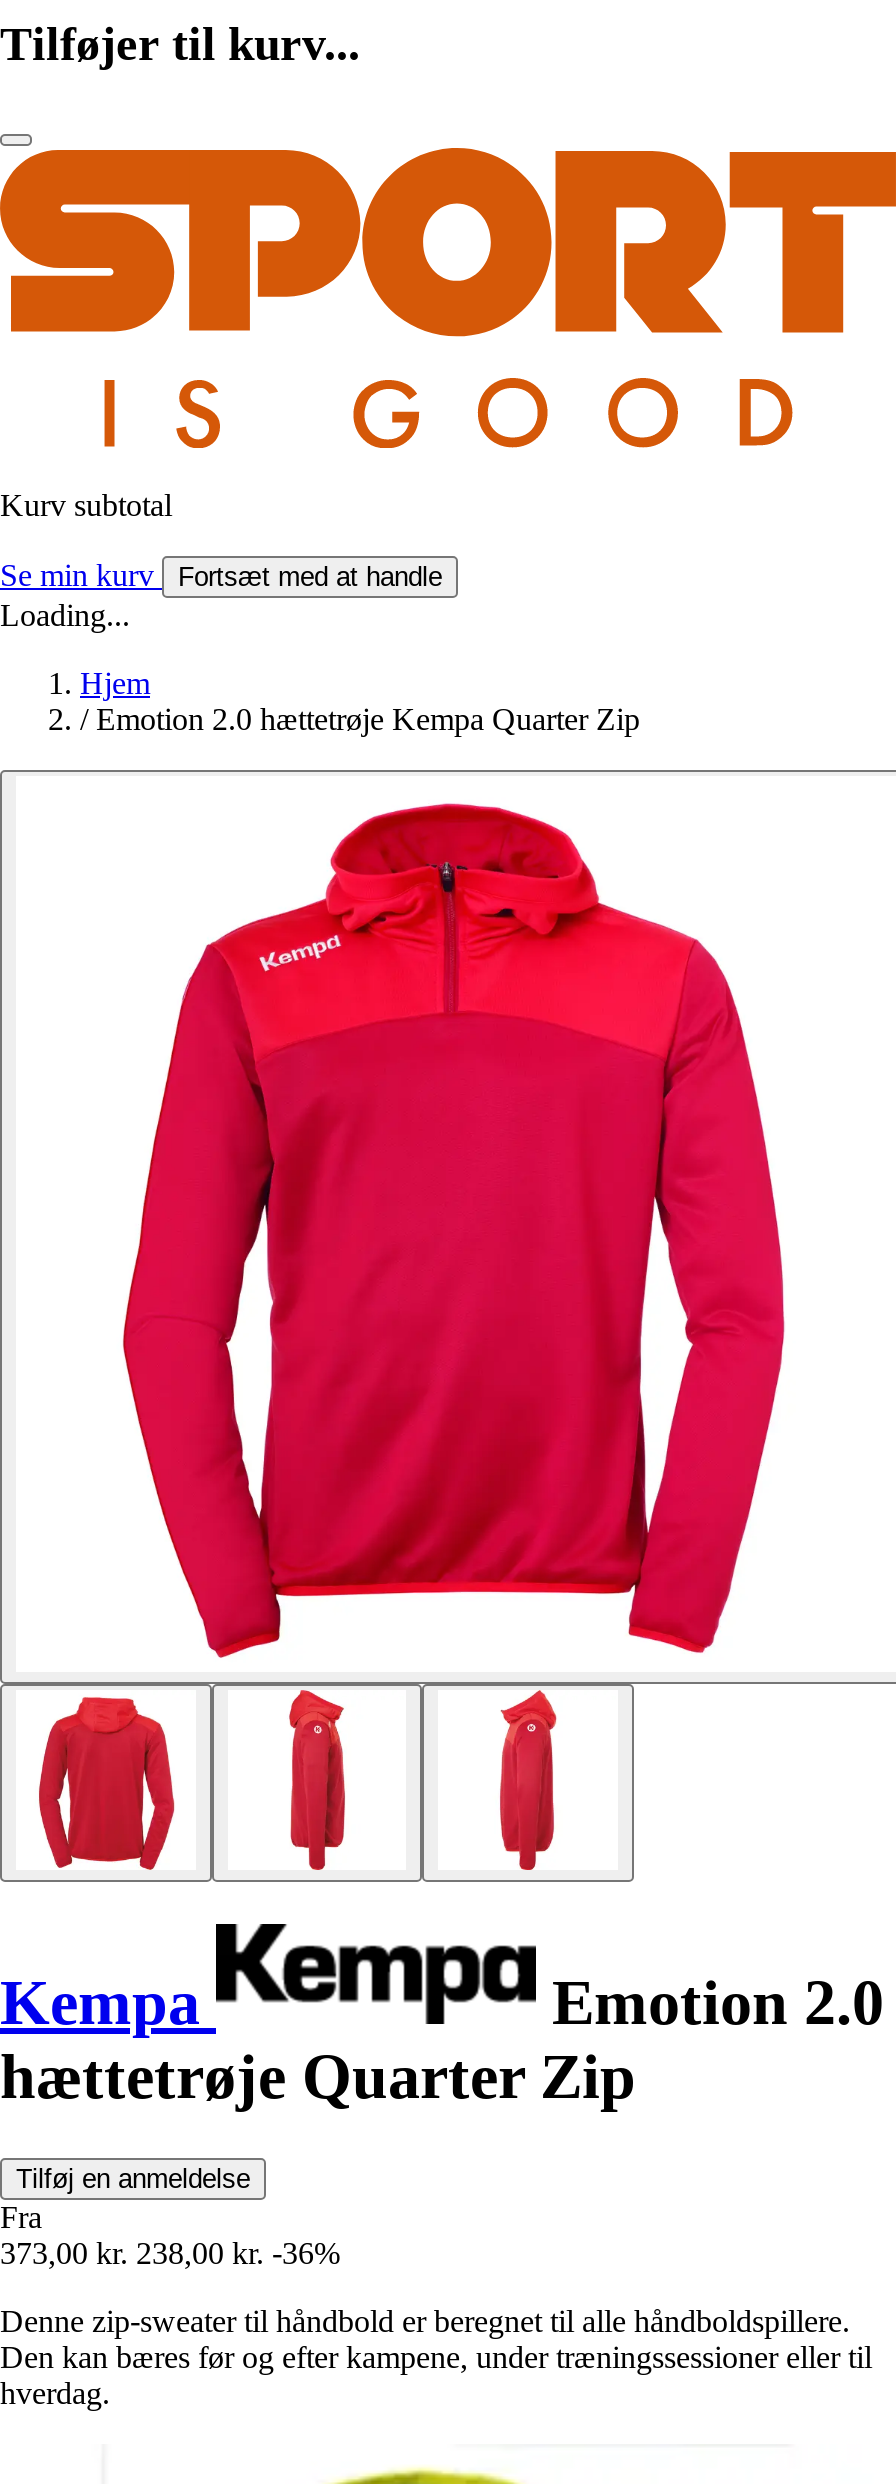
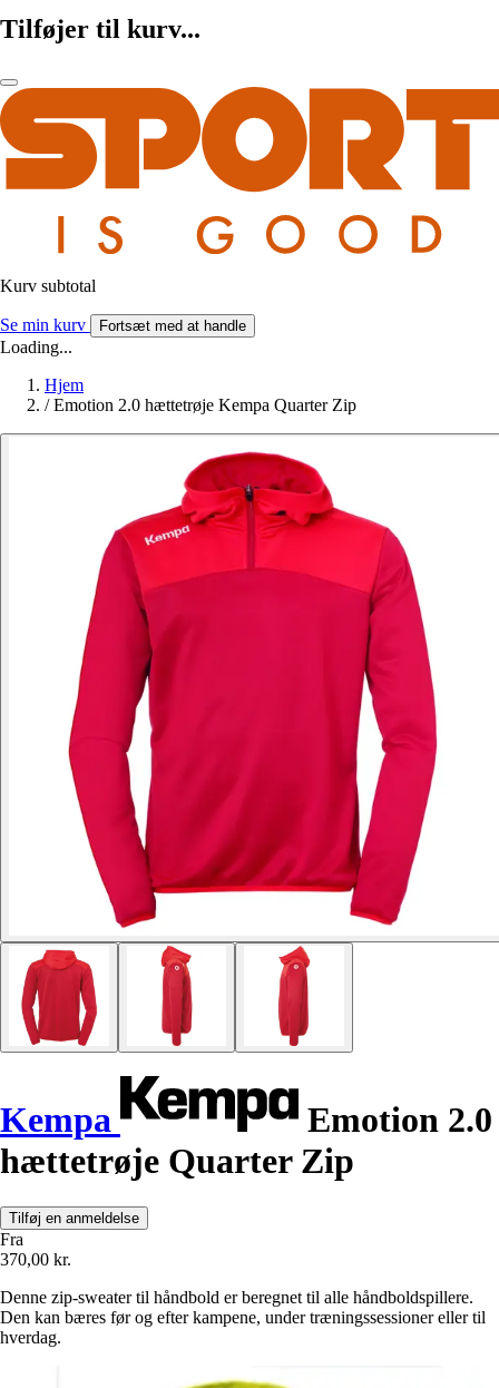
[0,2236,340,2270] 373,00 kr. 238,00 kr. -36% -> [0,1250,71,1269] 370,00 kr.

